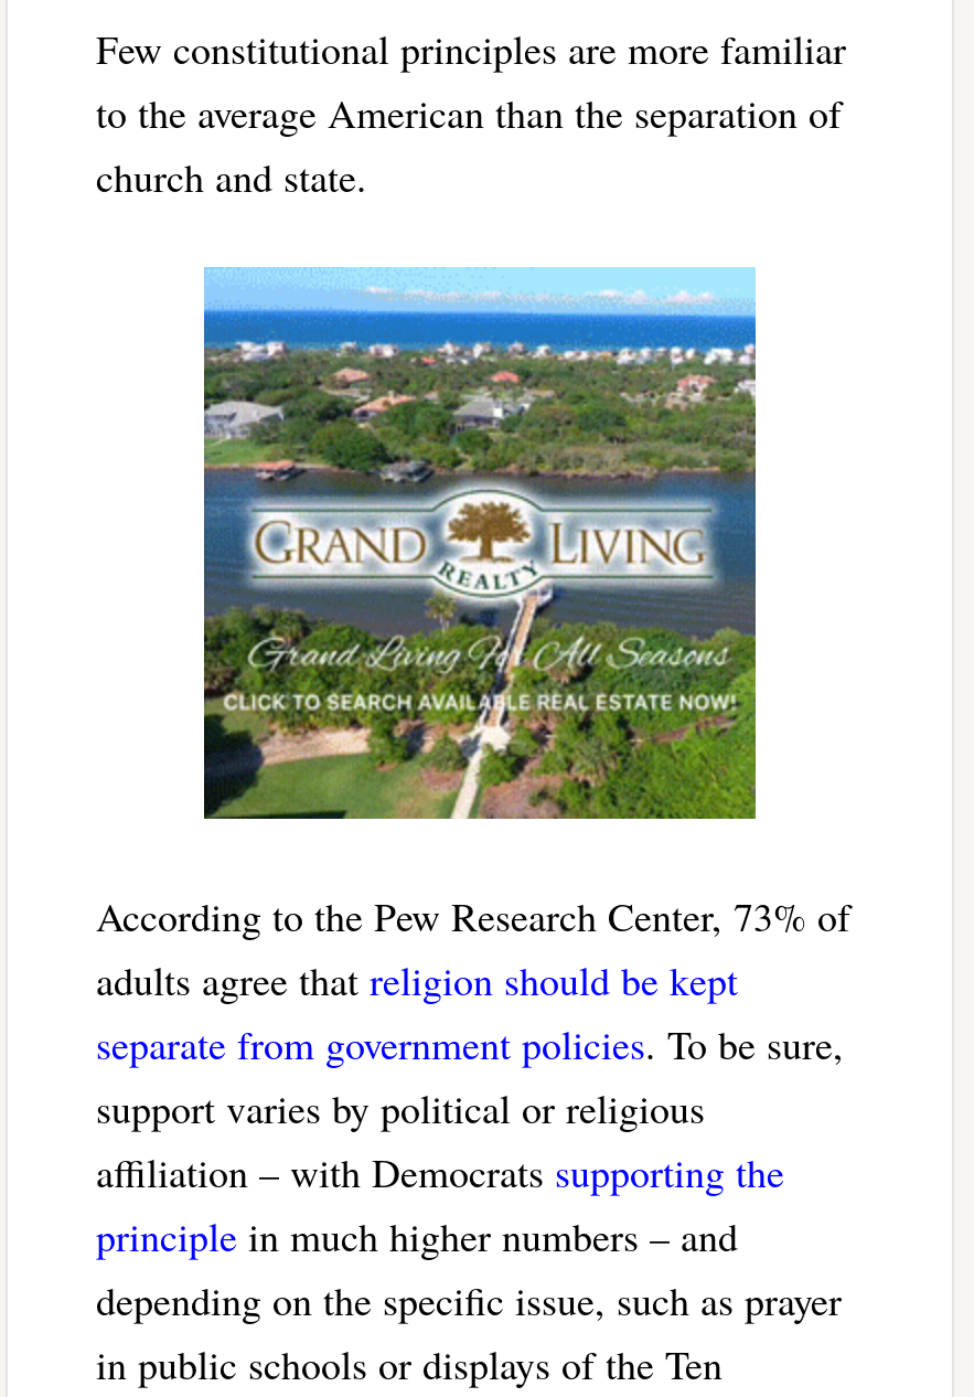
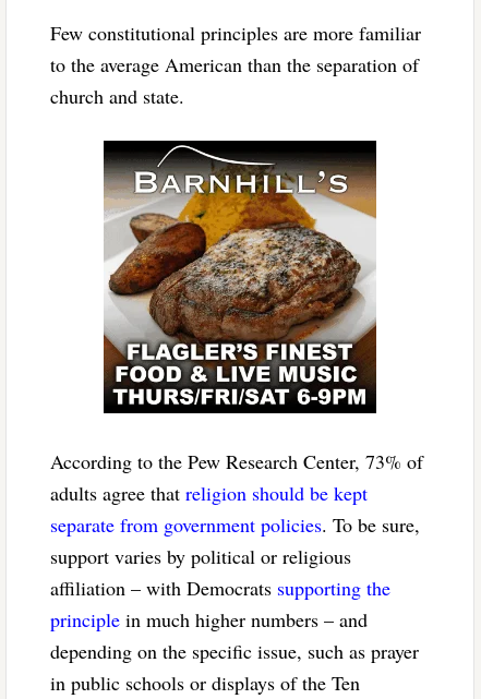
[202,267,758,821] [image] -> [103,140,377,414] [image]

